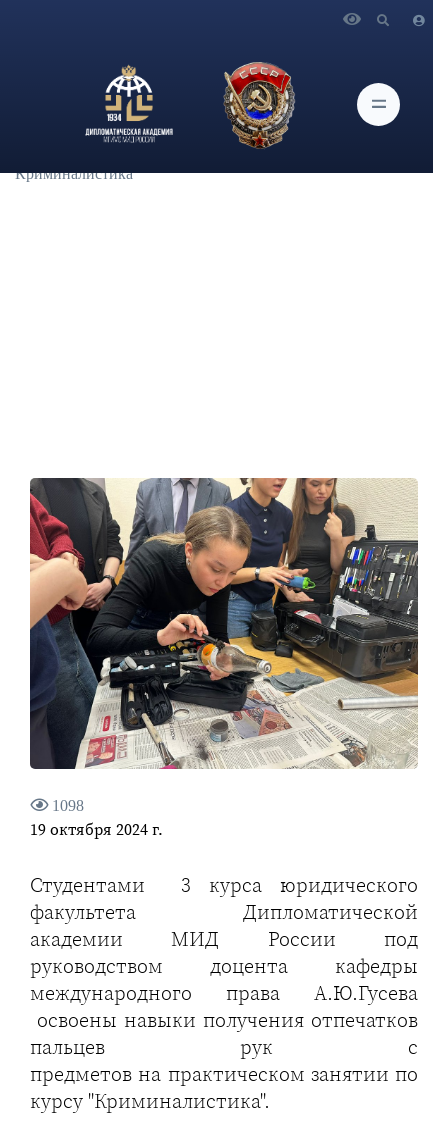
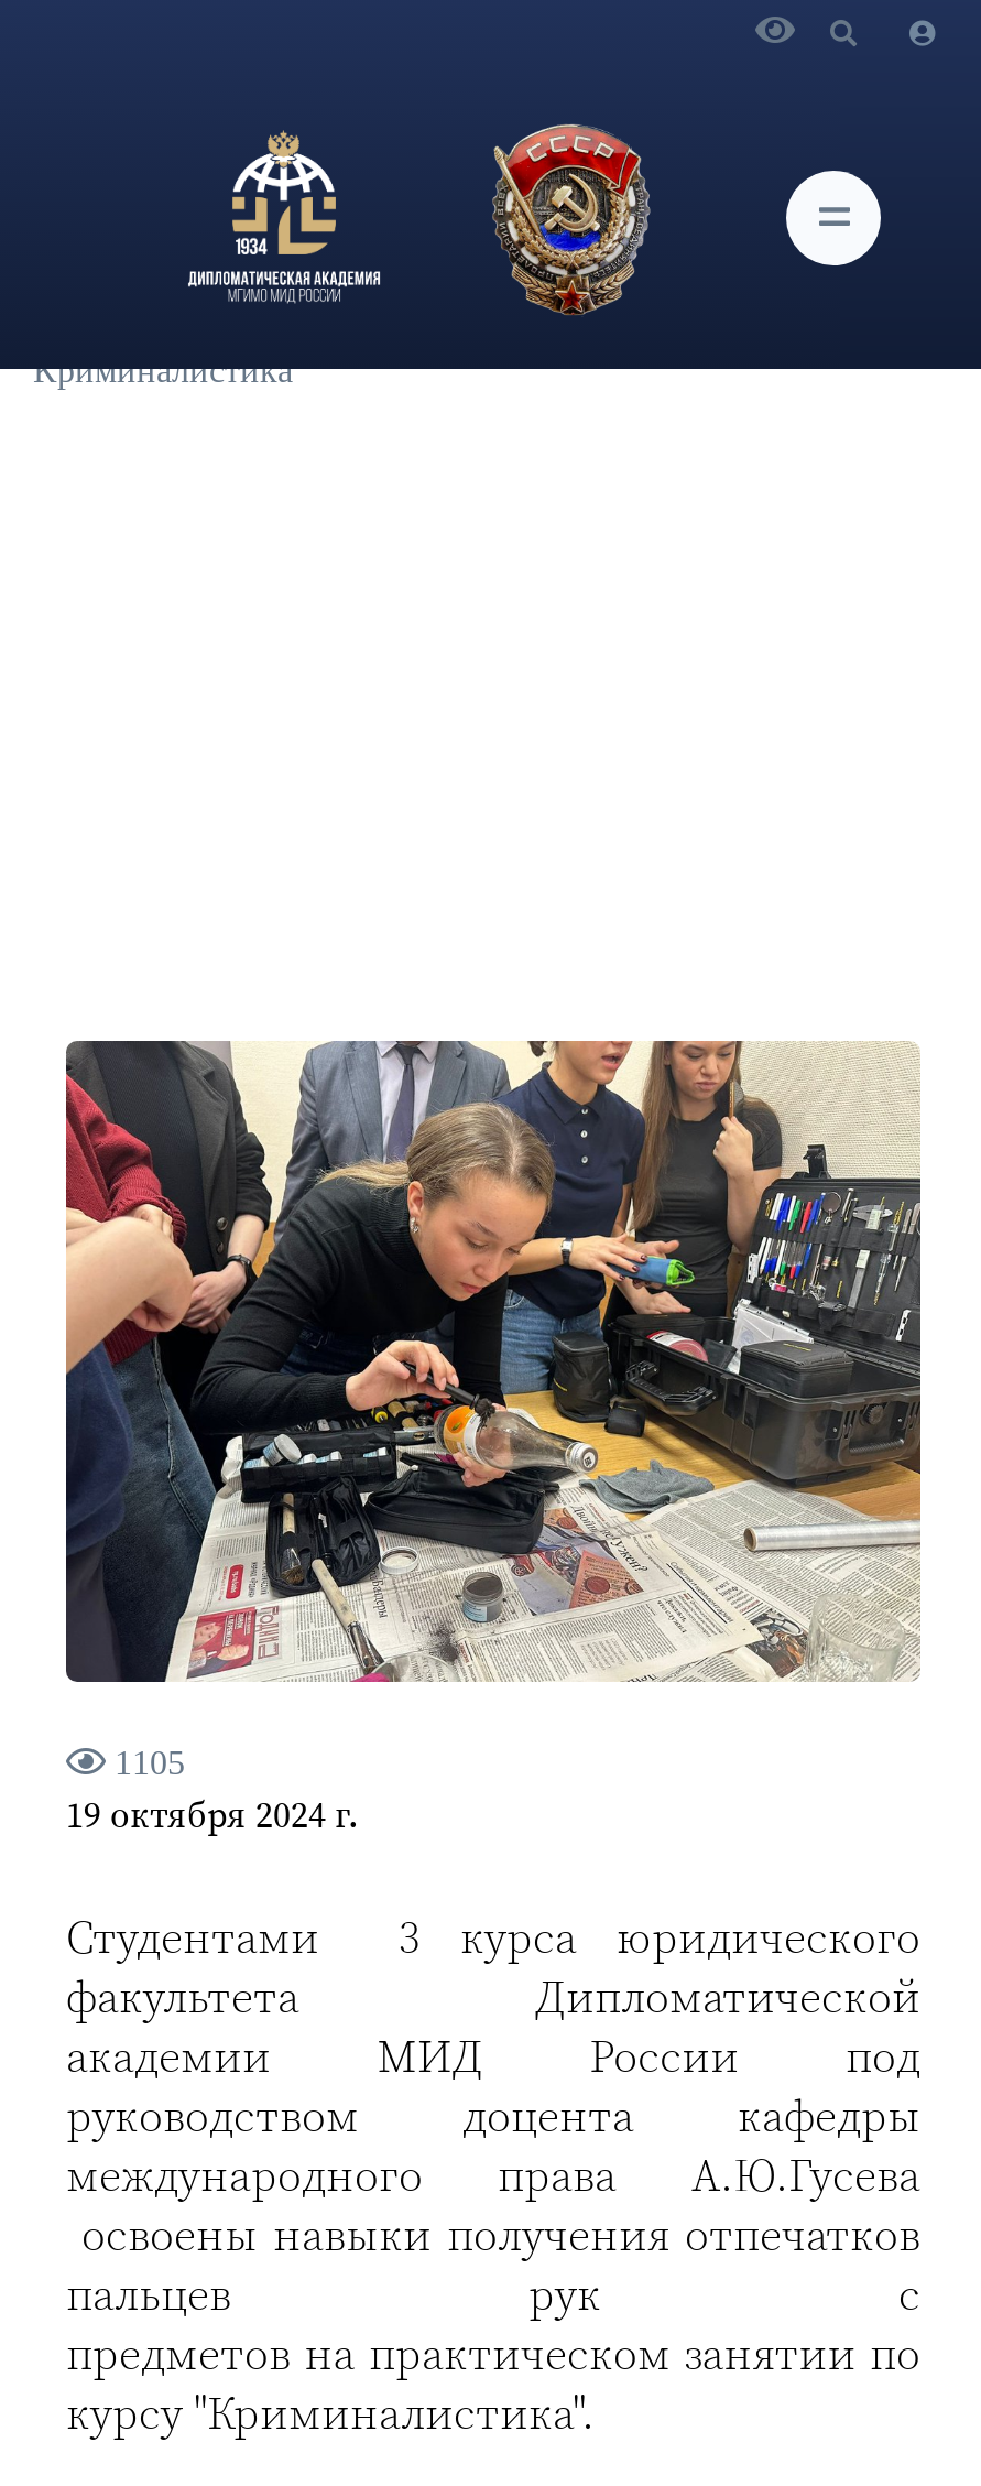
[48,797,84,814] 1098 -> [106,1744,185,1781] 1105

